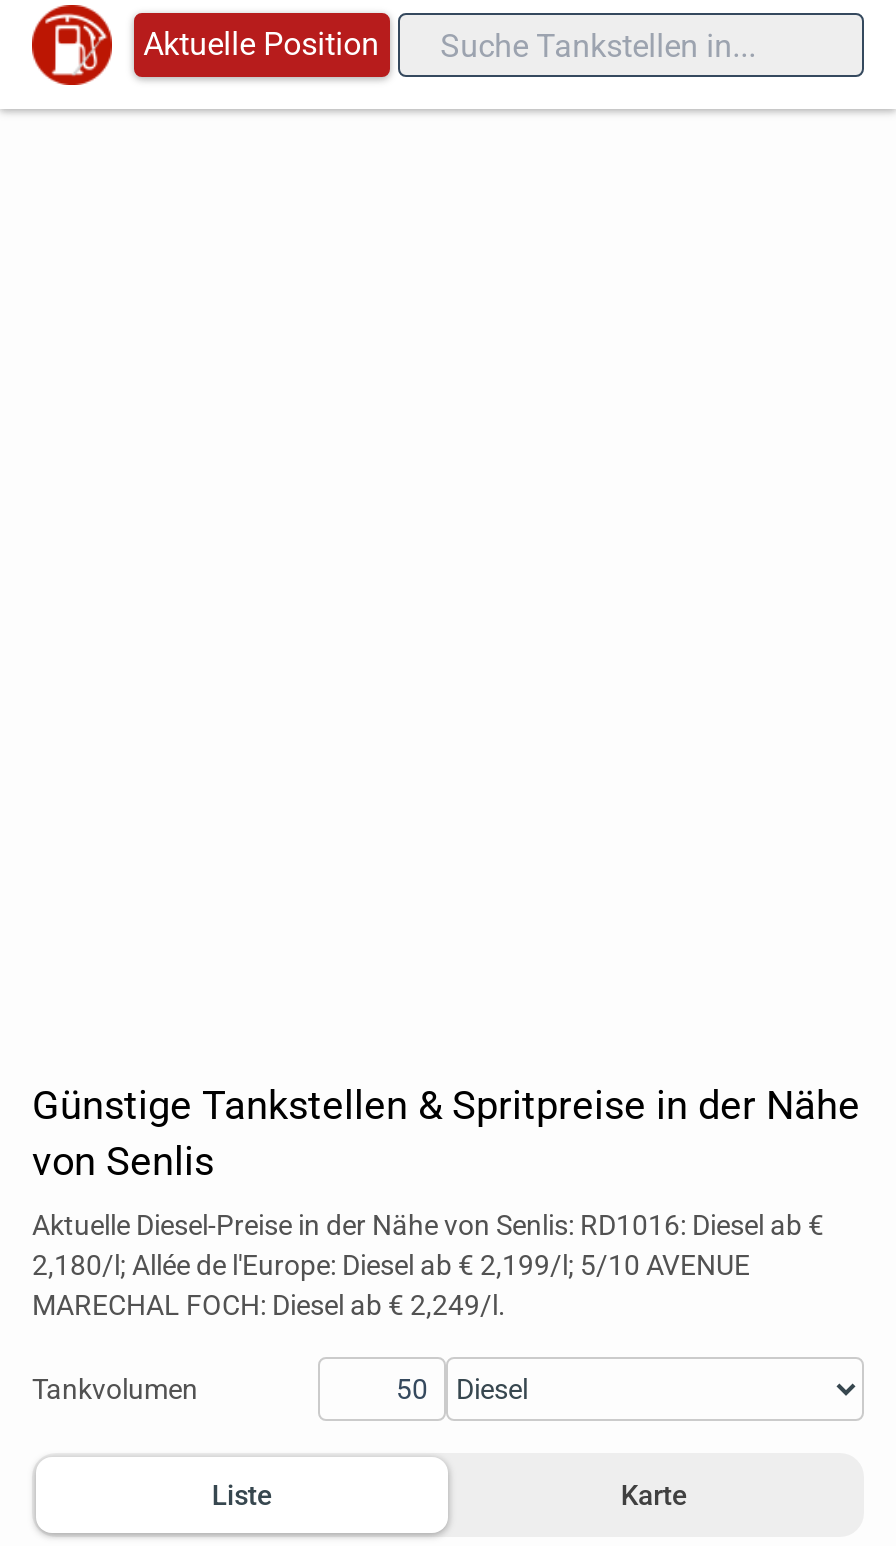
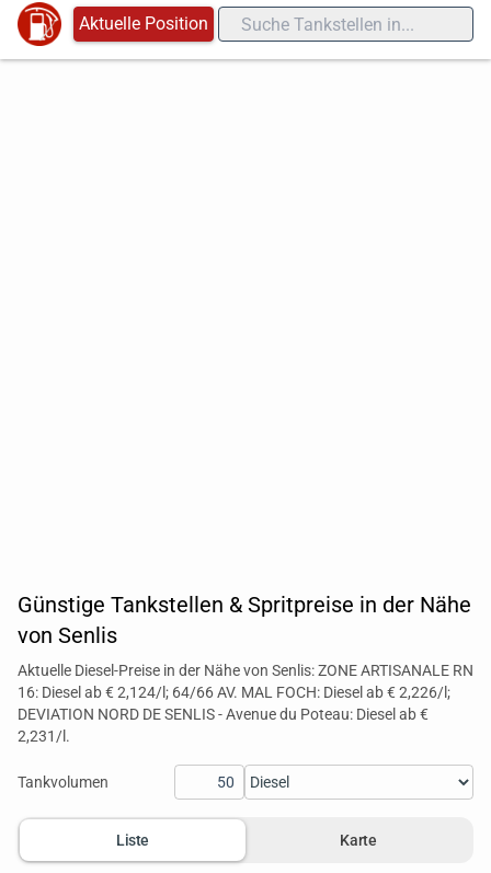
[32,1209,824,1321] Aktuelle Diesel-Preise in der Nähe von Senlis: RD1016: Diesel ab € | 2,180/l; Allée de l'Europe: Diesel ab € 2,199/l; 5/10 AVENUE | MARECHAL FOCH: Diesel ab € 2,249/l. -> [18,662,473,745] Aktuelle Diesel-Preise in der Nähe von Senlis: ZONE ARTISANALE RN | 16: Diesel ab € 2,124/l; 64/66 AV. MAL FOCH: Diesel ab € 2,226/l; | DEVIATION NORD DE SENLIS - Avenue du Poteau: Diesel ab € | 2,231/l.

